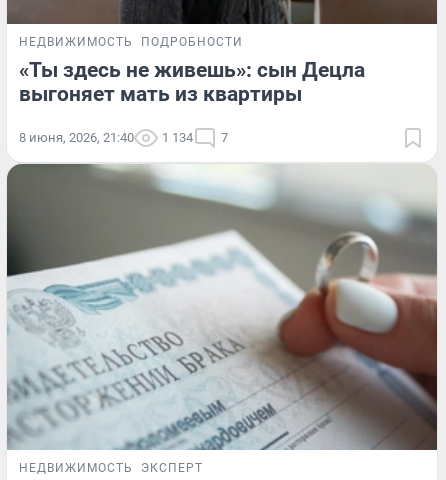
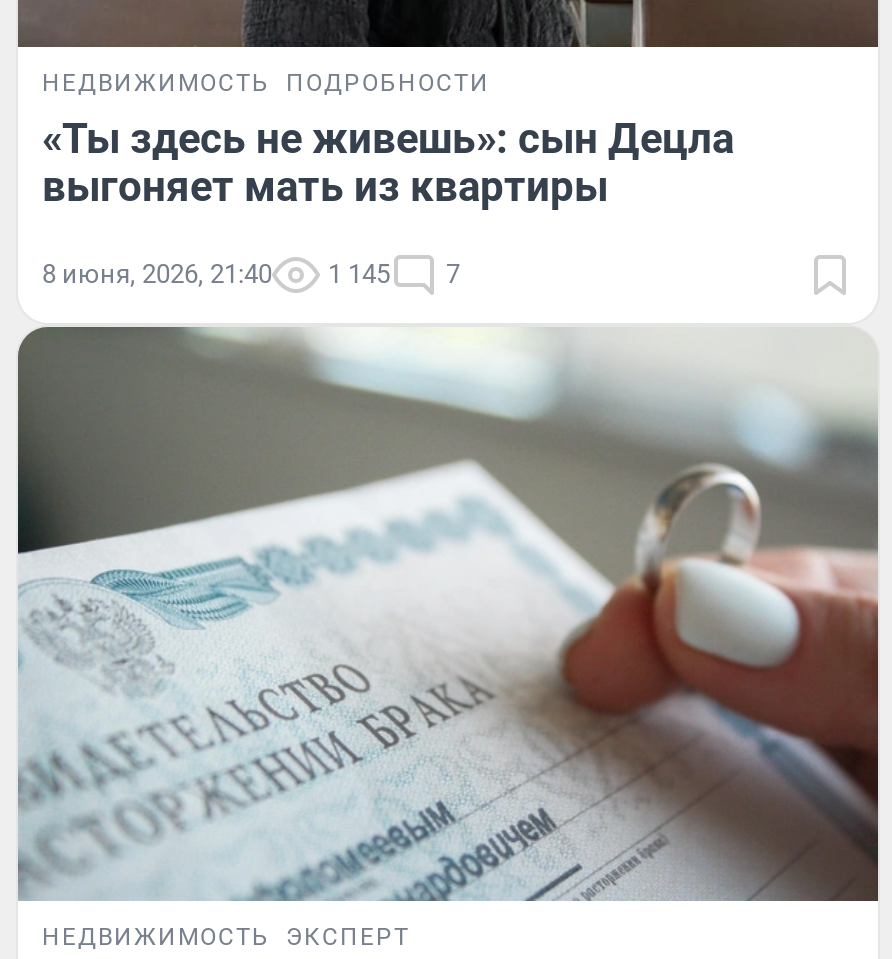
[19,129,228,144] 8 июня, 2026, 21:40 1 134 7 -> [42,259,460,289] 8 июня, 2026, 21:40 1 145 7

